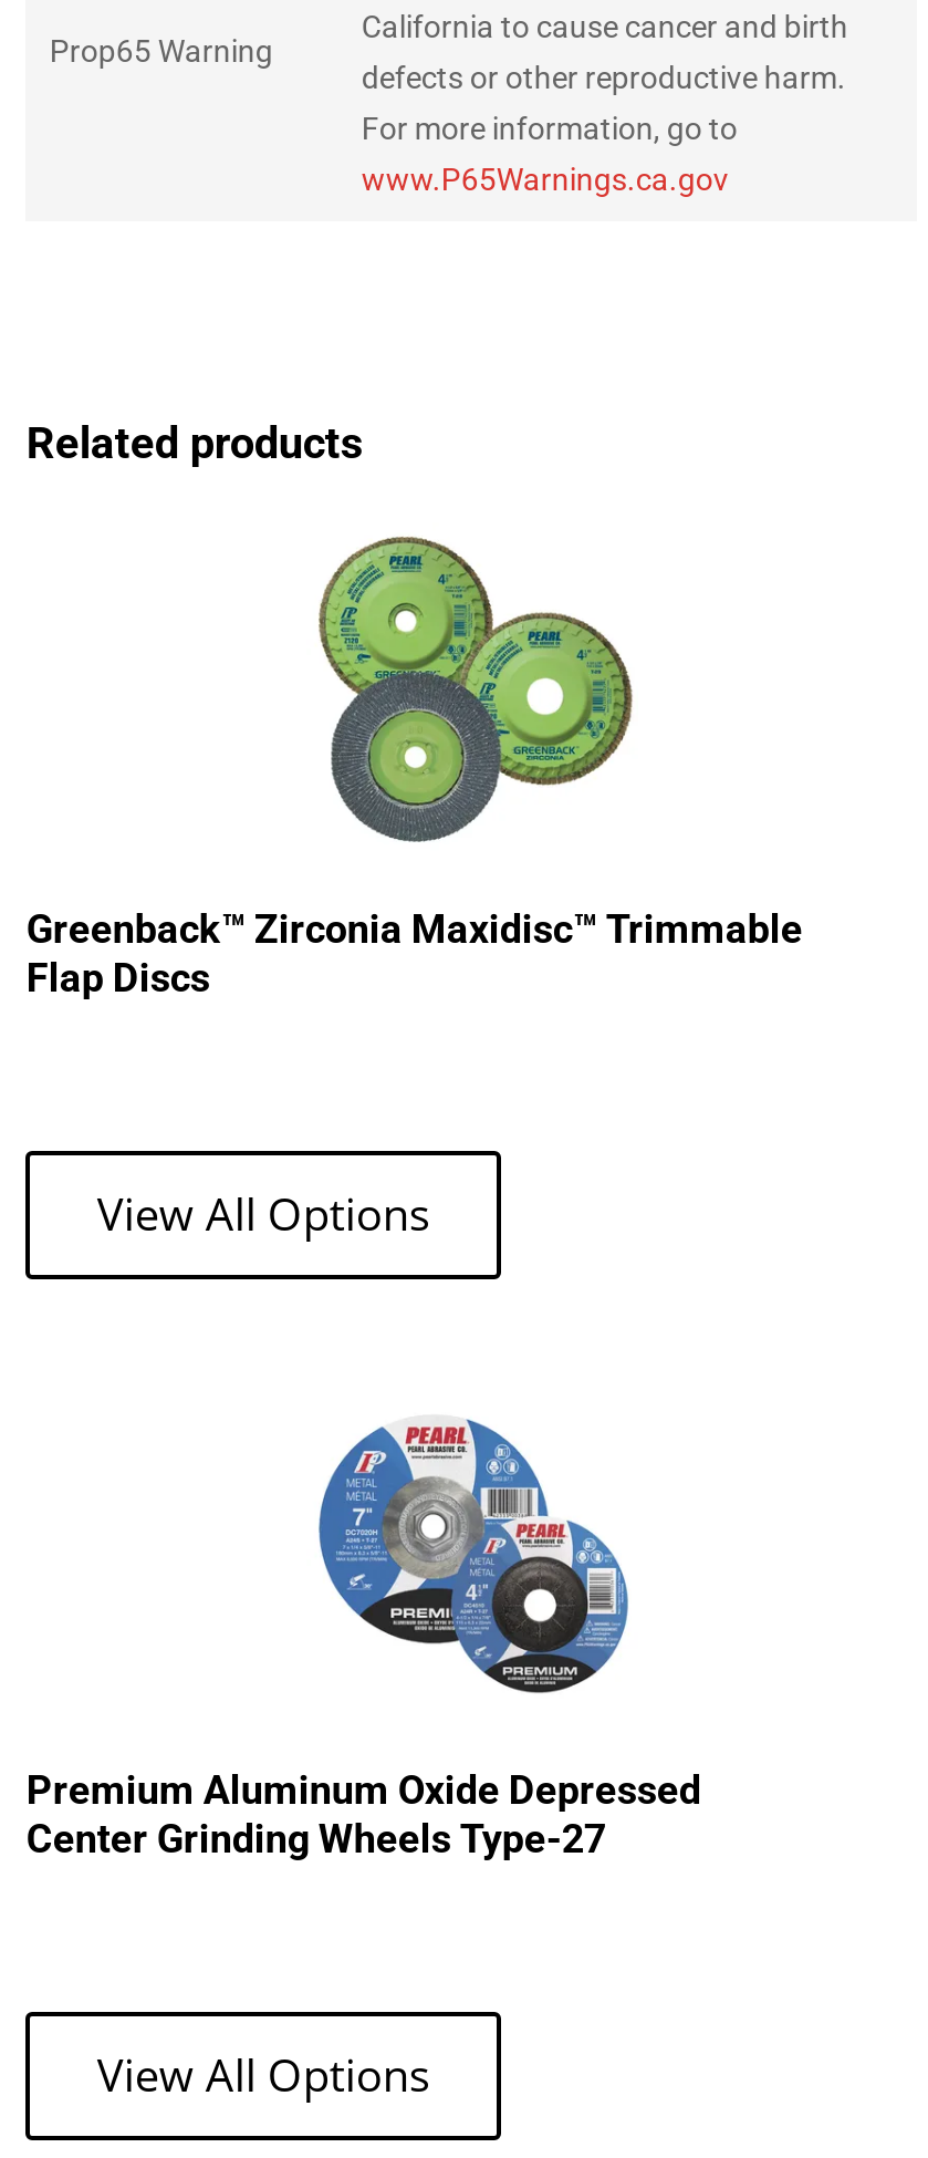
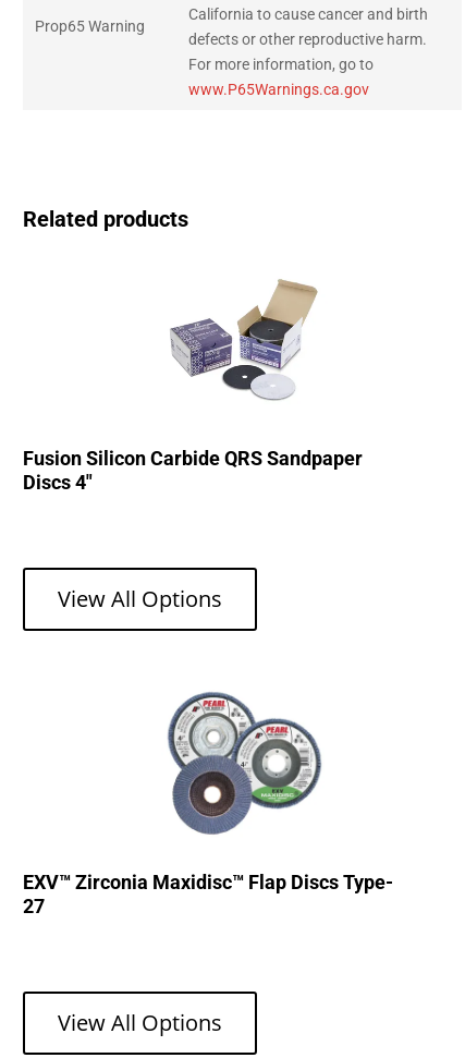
[26,533,803,1001] [image] | Greenback™ Zirconia Maxidisc™ Trimmable | Flap Discs -> [23,265,363,494] [image] | Fusion Silicon Carbide QRS Sandpaper | Discs 4″
[26,1403,701,1860] [image] | Premium Aluminum Oxide Depressed | Center Grinding Wheels Type-27 -> [23,691,394,917] [image] | EXV™ Zirconia Maxidisc™ Flap Discs Type- | 27

